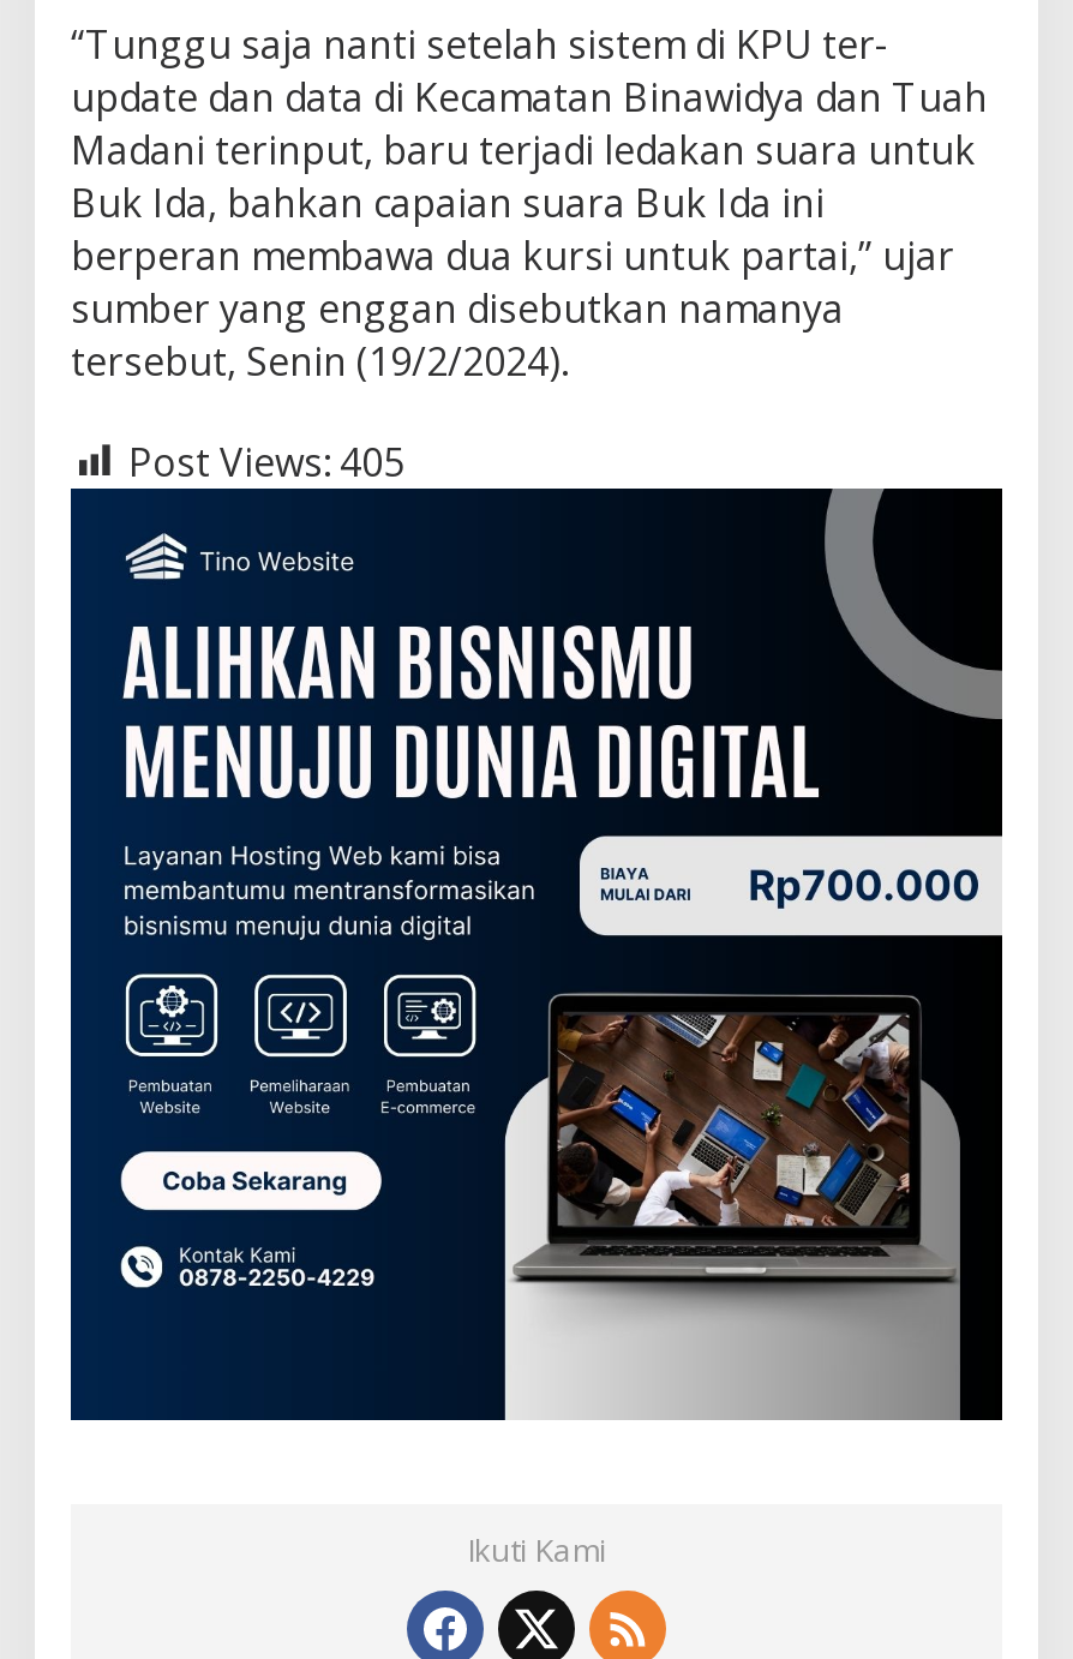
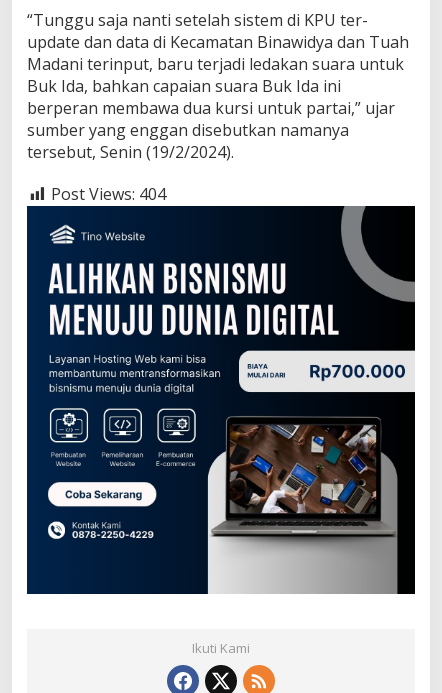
[128,435,404,488] Post Views: 405 -> [51,183,166,205] Post Views: 404

